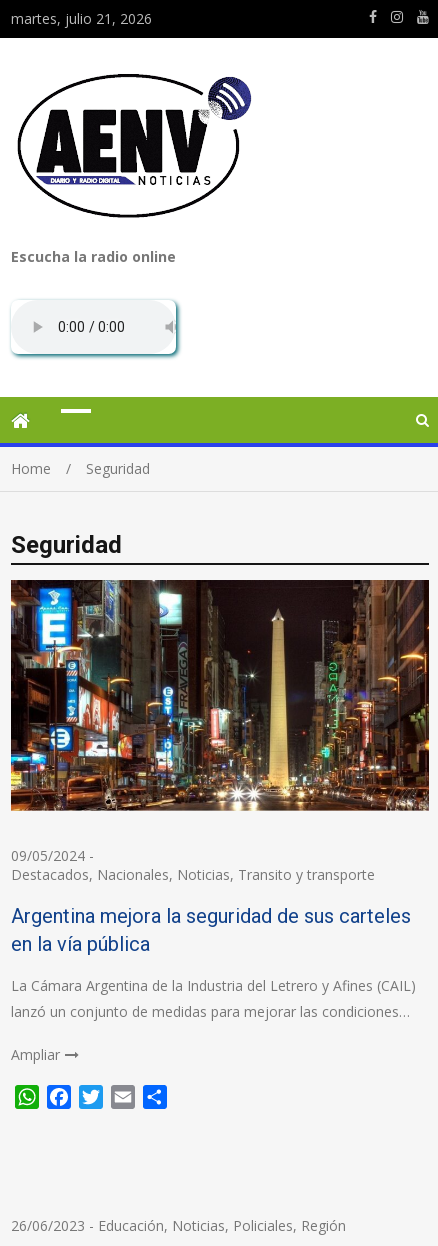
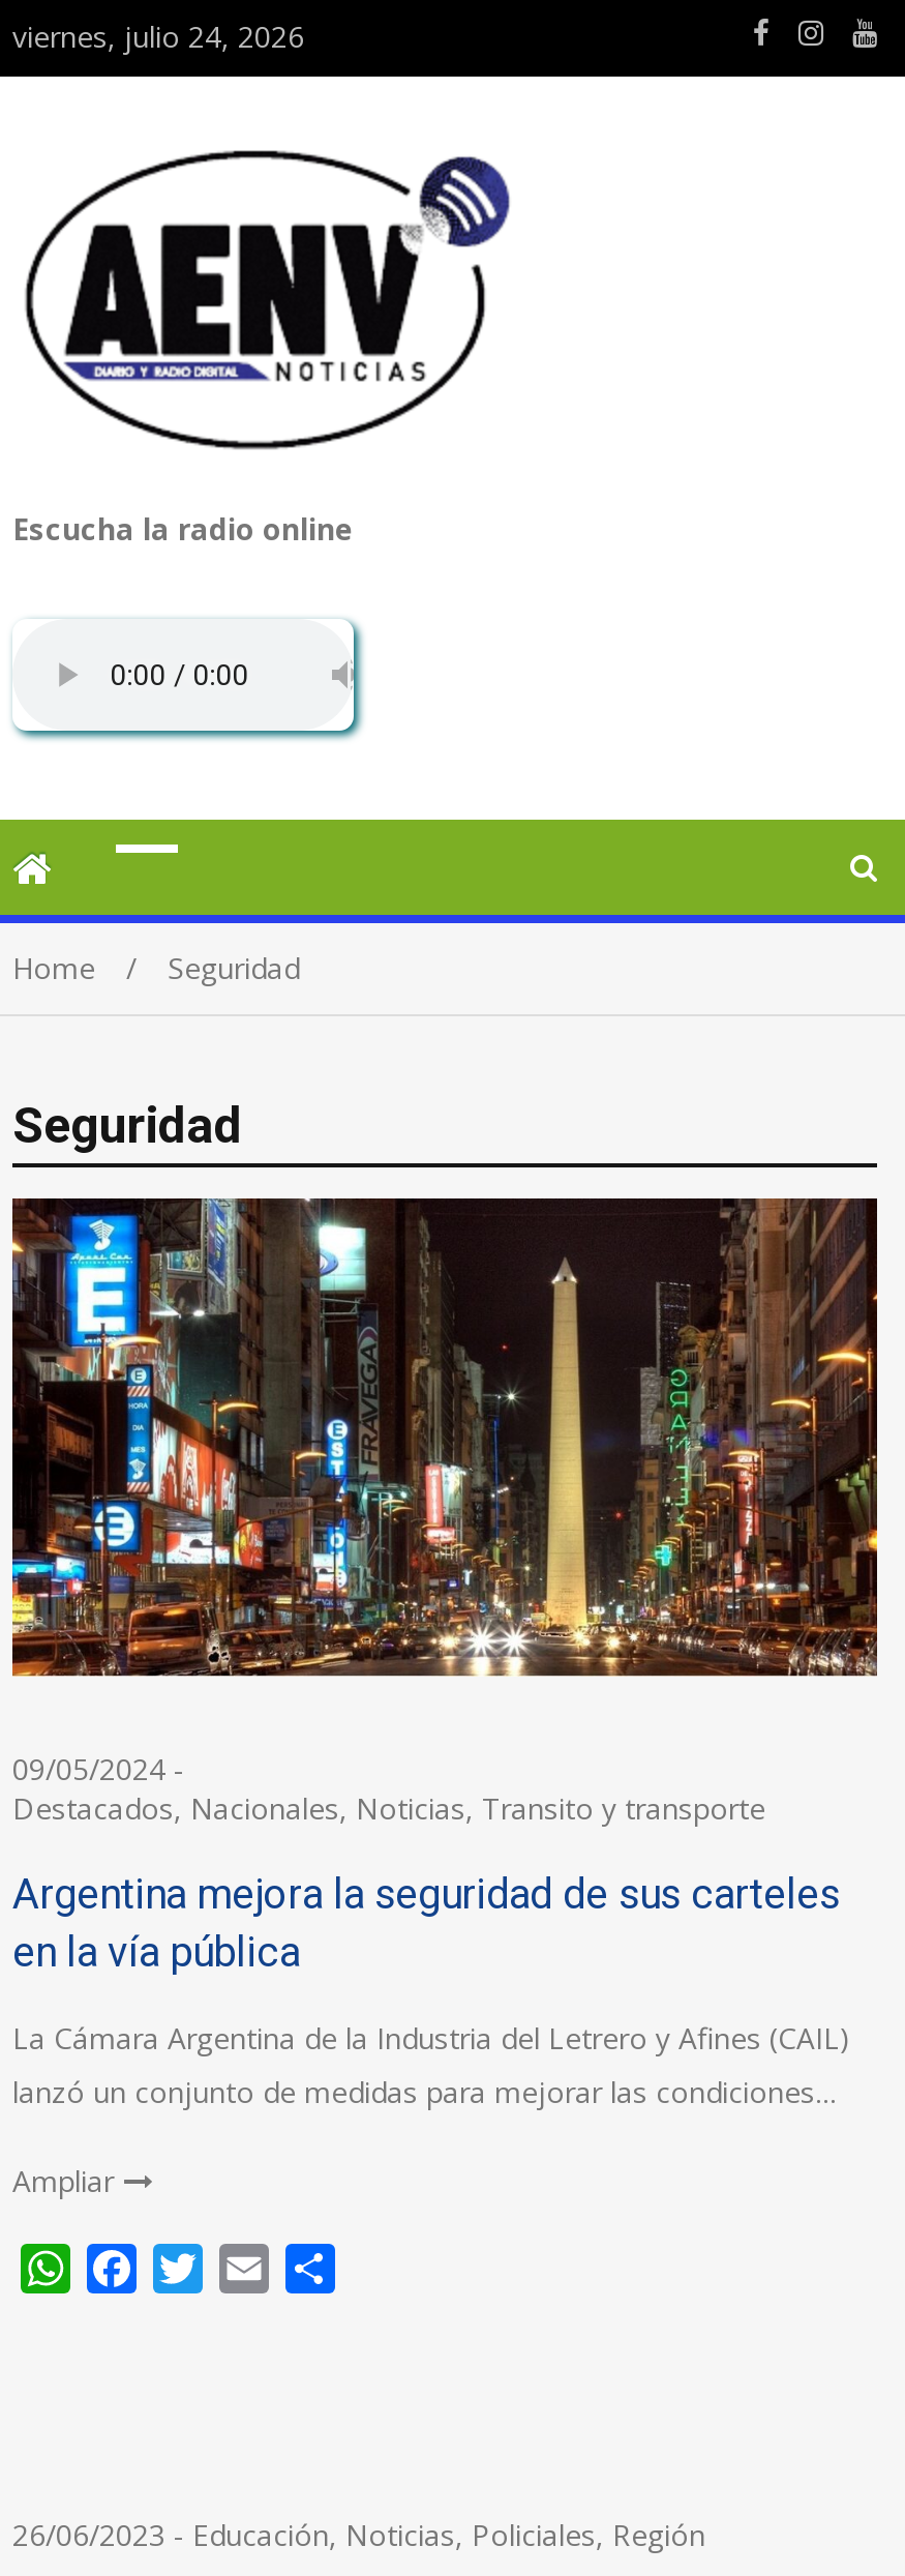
[11,9,152,28] martes, julio 21, 2026 -> [12,17,304,56] viernes, julio 24, 2026

